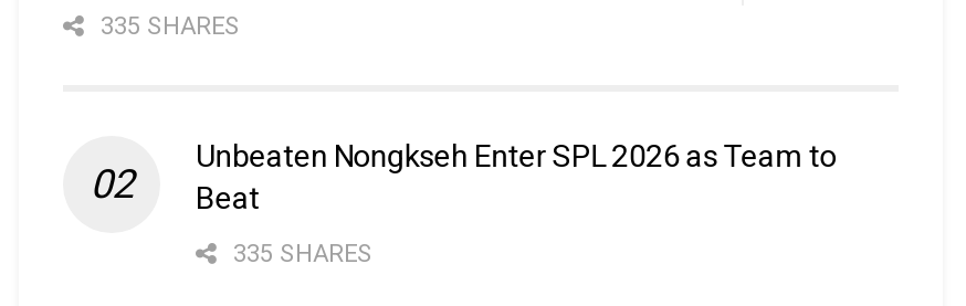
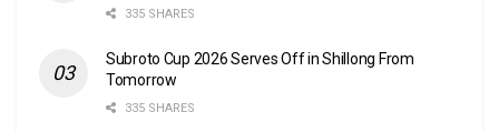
[196,137,837,215] Unbeaten Nongkseh Enter SPL 2026 as Team to | Beat -> [106,50,414,88] Subroto Cup 2026 Serves Off in Shillong From | Tomorrow

